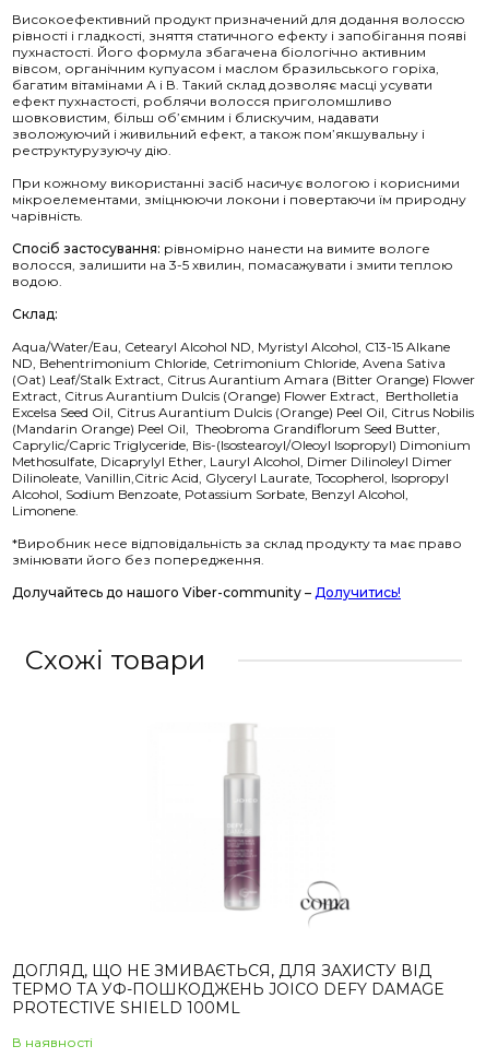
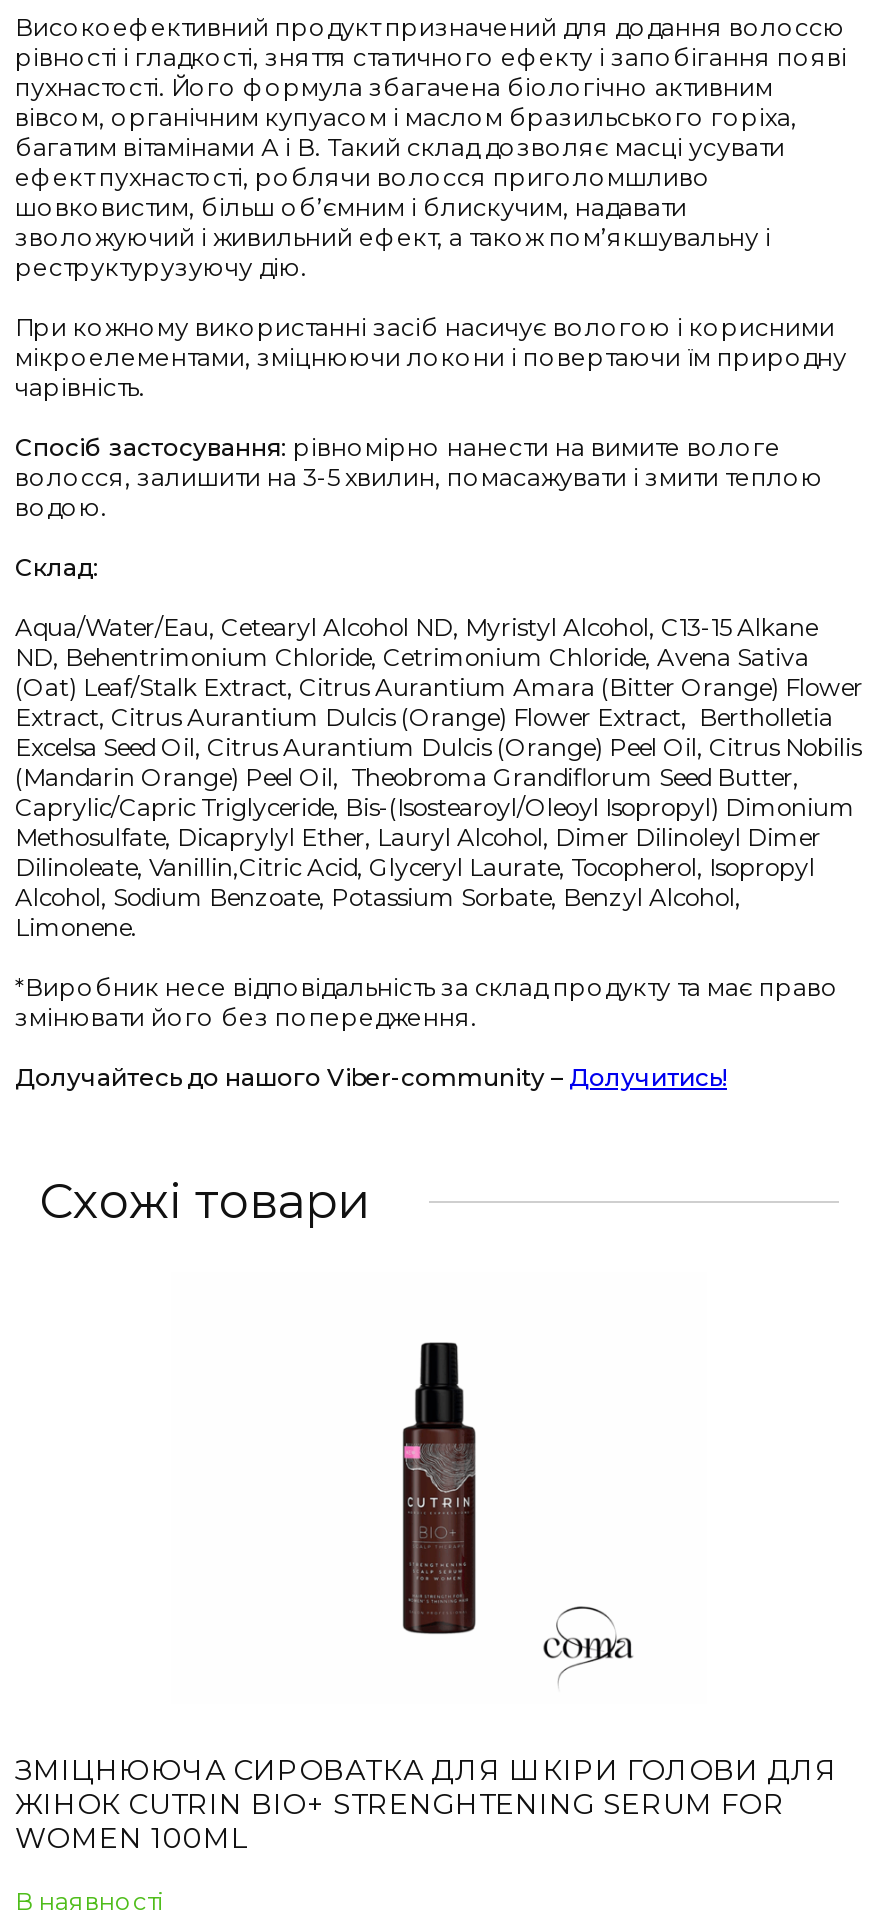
[223,723,264,912] [image] -> [401,1318,477,1658] [image]
[12,961,444,1018] ДОГЛЯД, ЩО НЕ ЗМИВАЄТЬСЯ, ДЛЯ ЗАХИСТУ ВІД | ТЕРМО ТА УФ-ПОШКОДЖЕНЬ JOICO DEFY DAMAGE | PROTECTIVE SHIELD 100ML -> [15,1753,837,1857] ЗМІЦНЮЮЧА СИРОВАТКА ДЛЯ ШКІРИ ГОЛОВИ ДЛЯ | ЖІНОК CUTRIN BIO+ STRENGHTENING SERUM FOR | WOMEN 100ML

